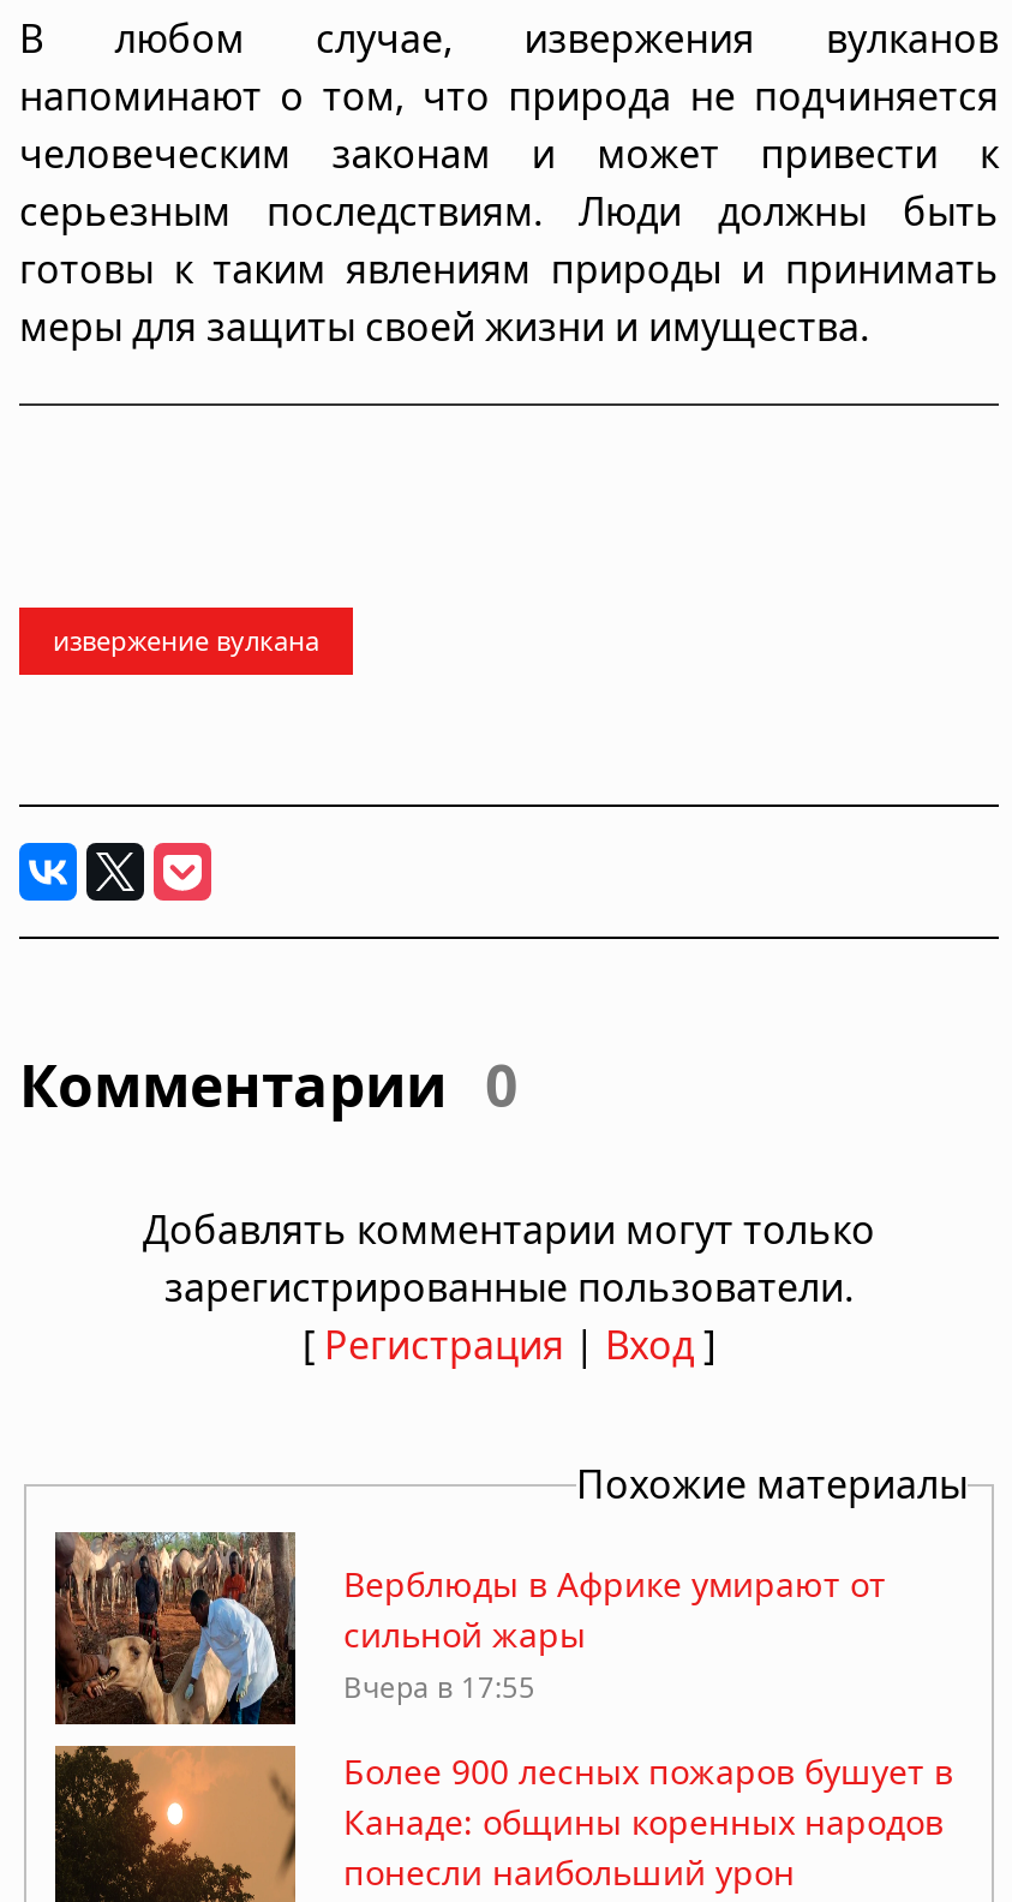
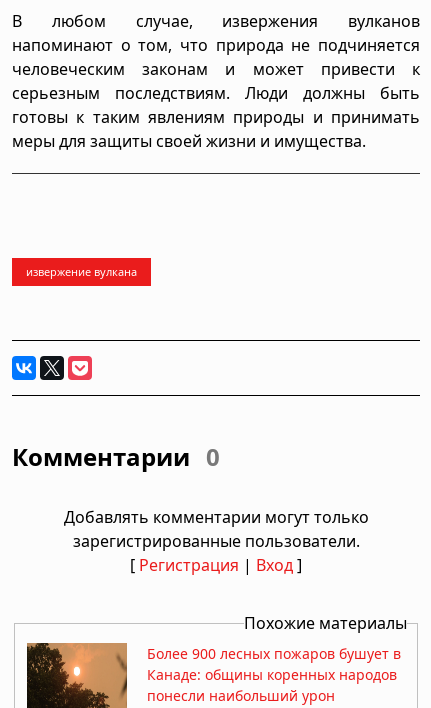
[53,1530,886,1727] [image] | Верблюды в Африке умирают от | сильной жары | Вчера в 17:55 -> none

